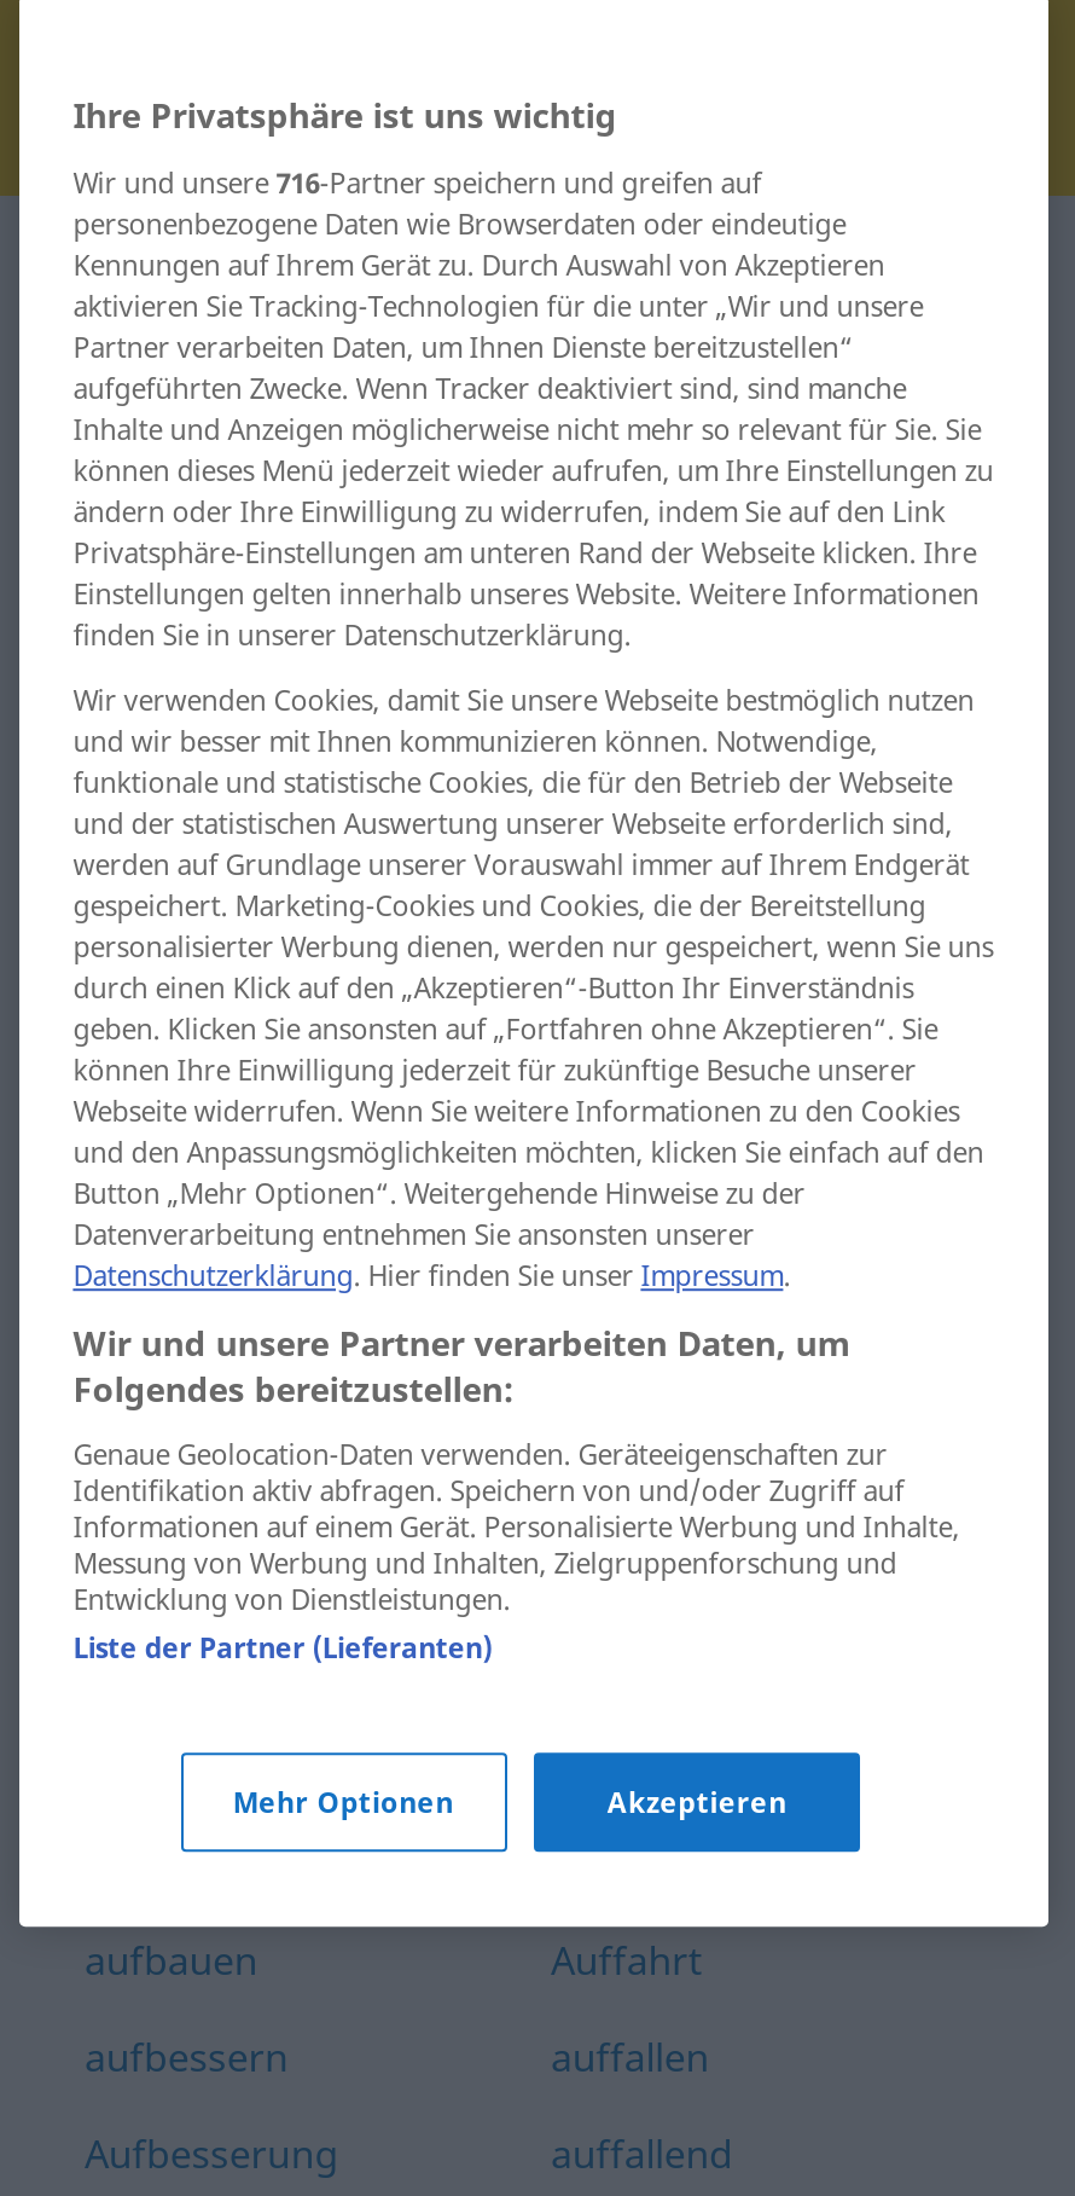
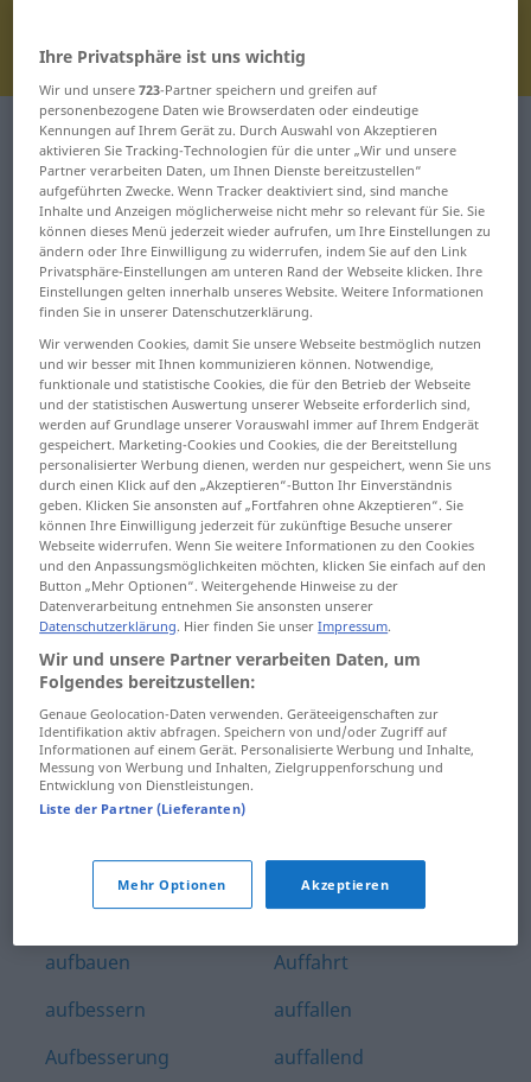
[73,165,761,201] Wir und unsere 716-Partner speichern und greifen auf -> [39,81,377,99] Wir und unsere 723-Partner speichern und greifen auf

